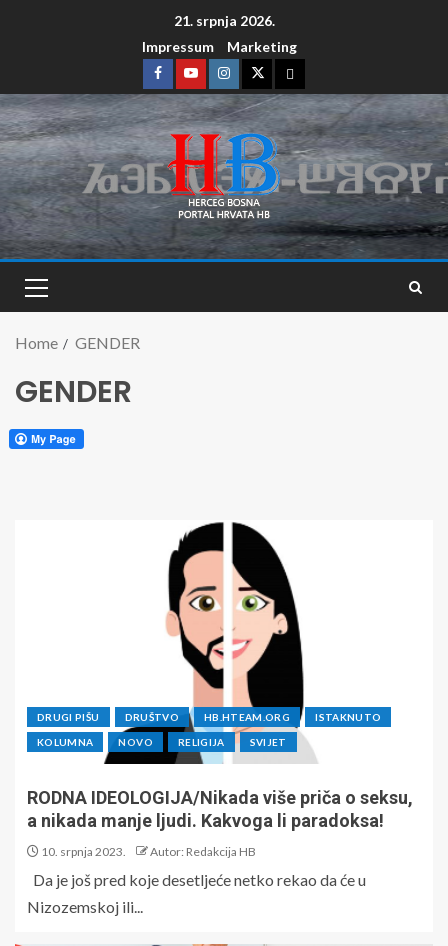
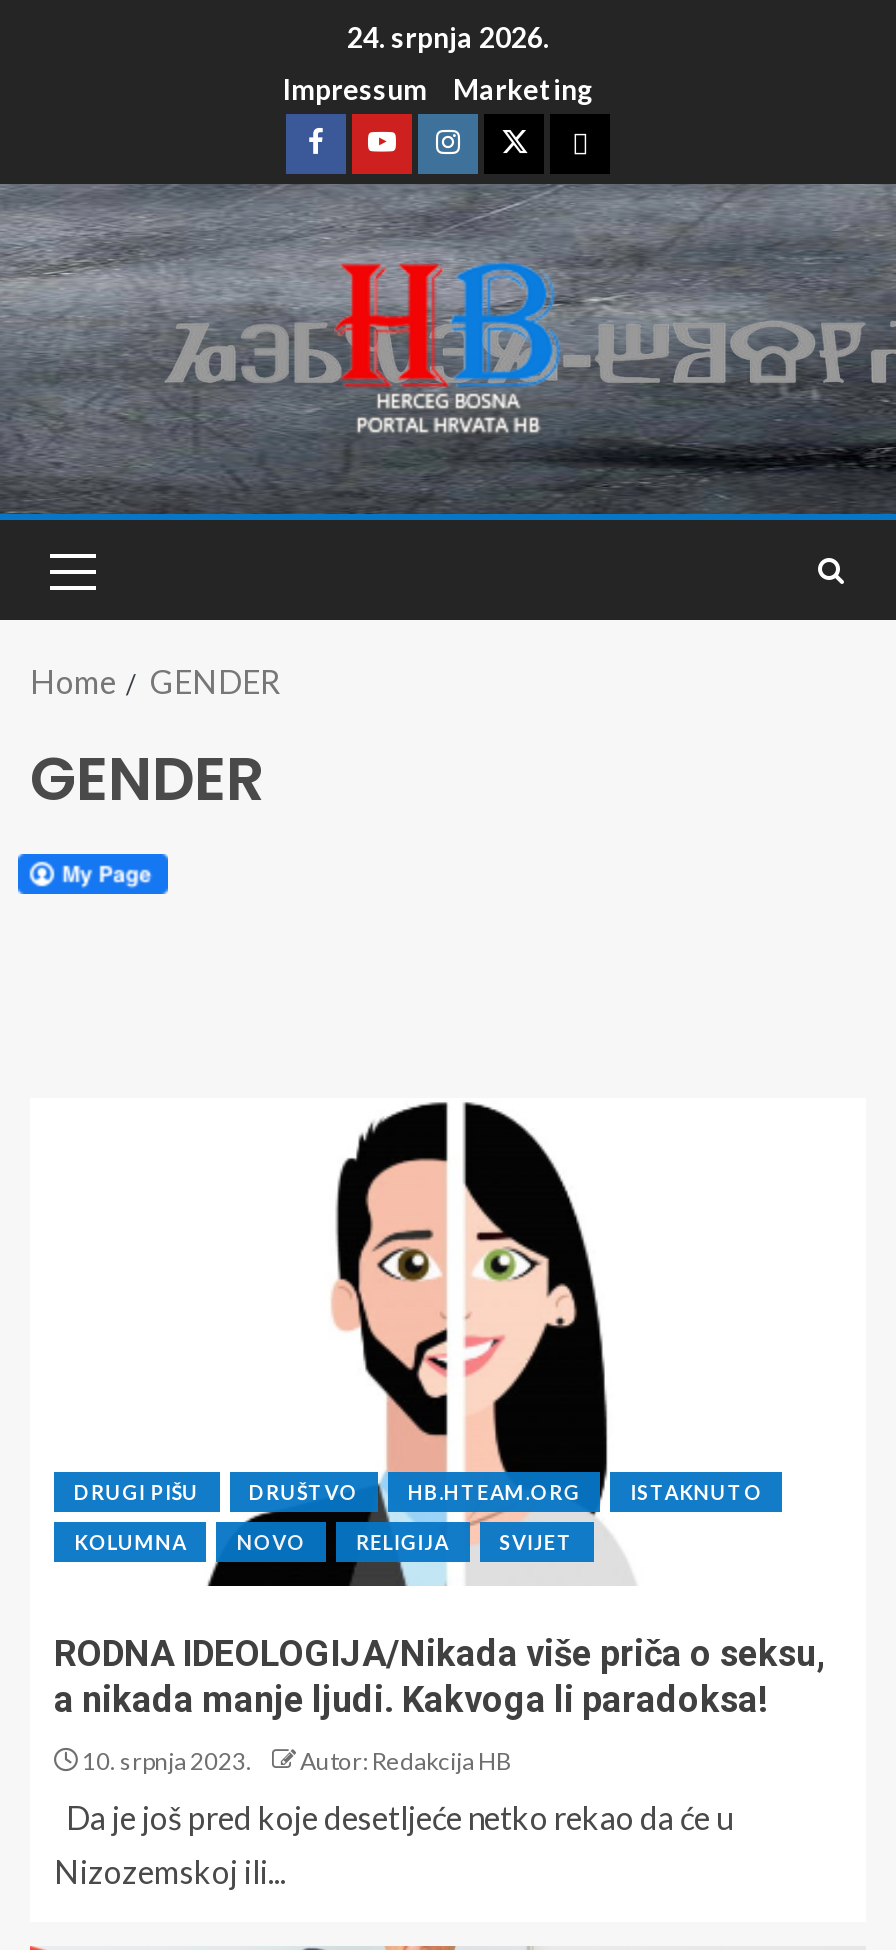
[173,12,274,29] 21. srpnja 2026. -> [347,21,549,55] 24. srpnja 2026.

